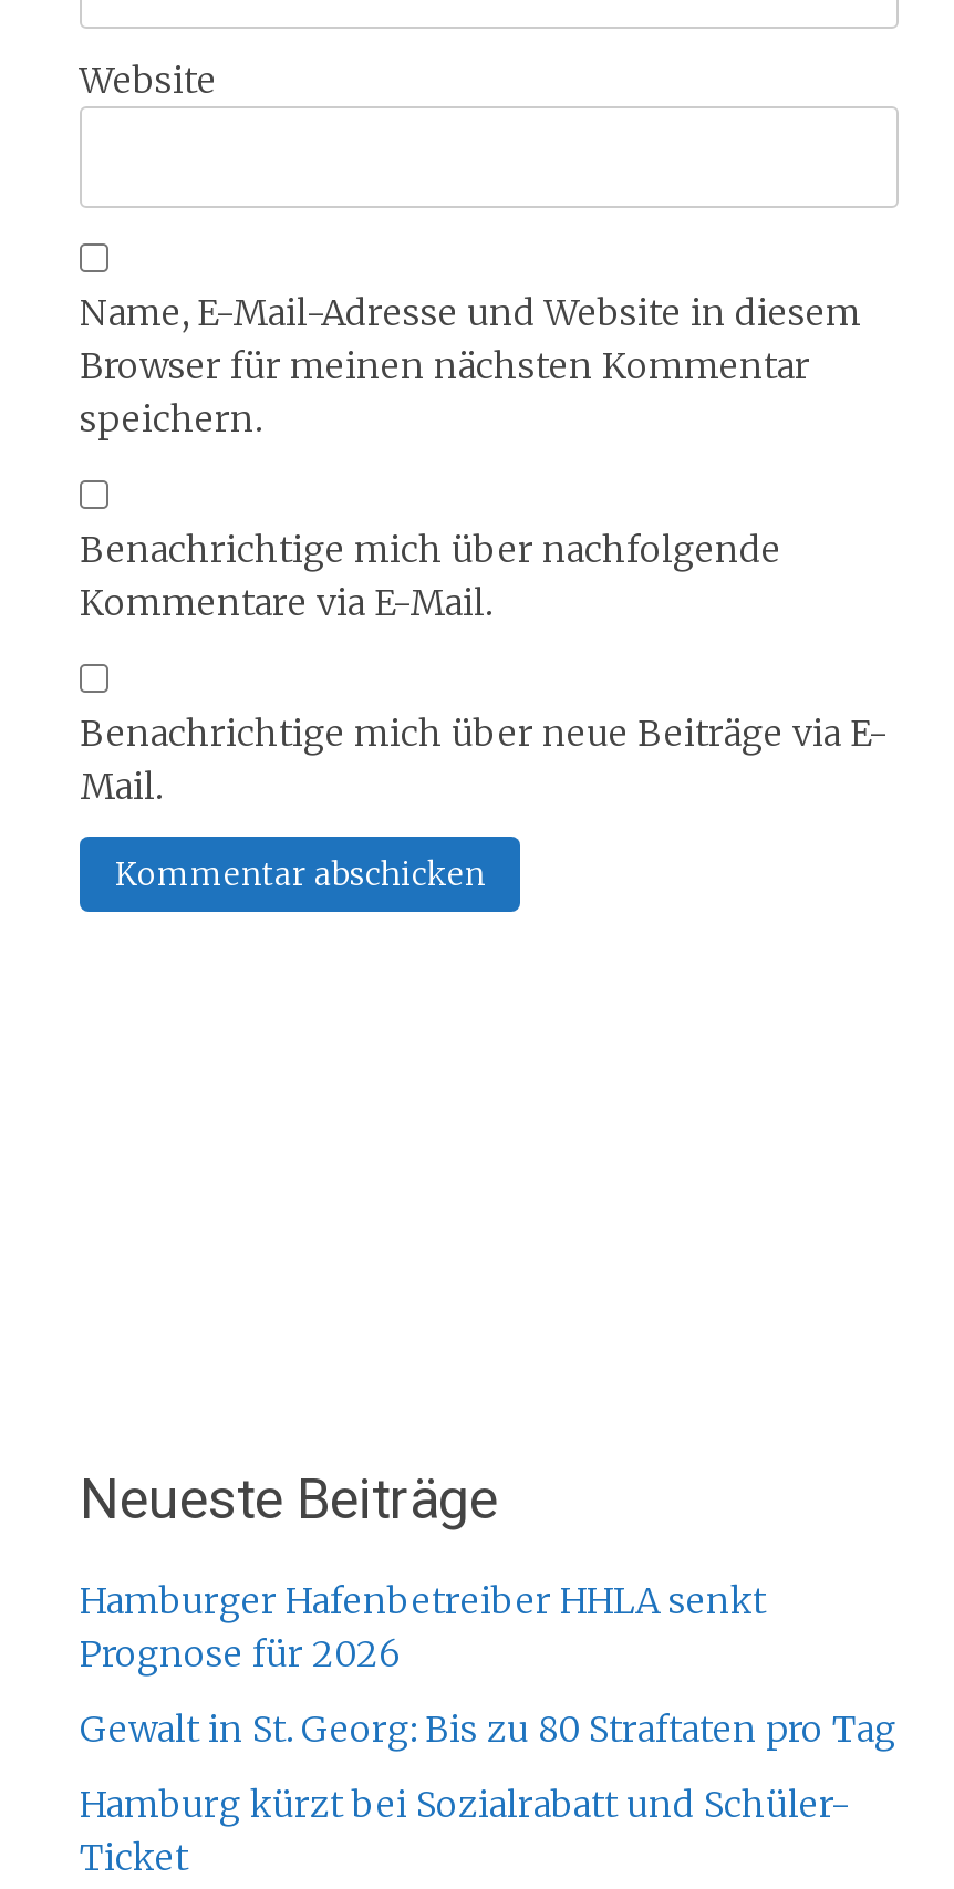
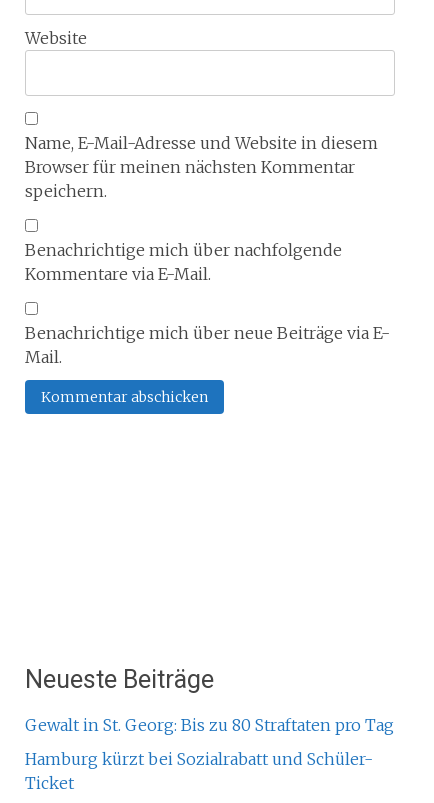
[80,1578,766,1675] Hamburger Hafenbetreiber HHLA senkt | Prognose für 2026 -> none

